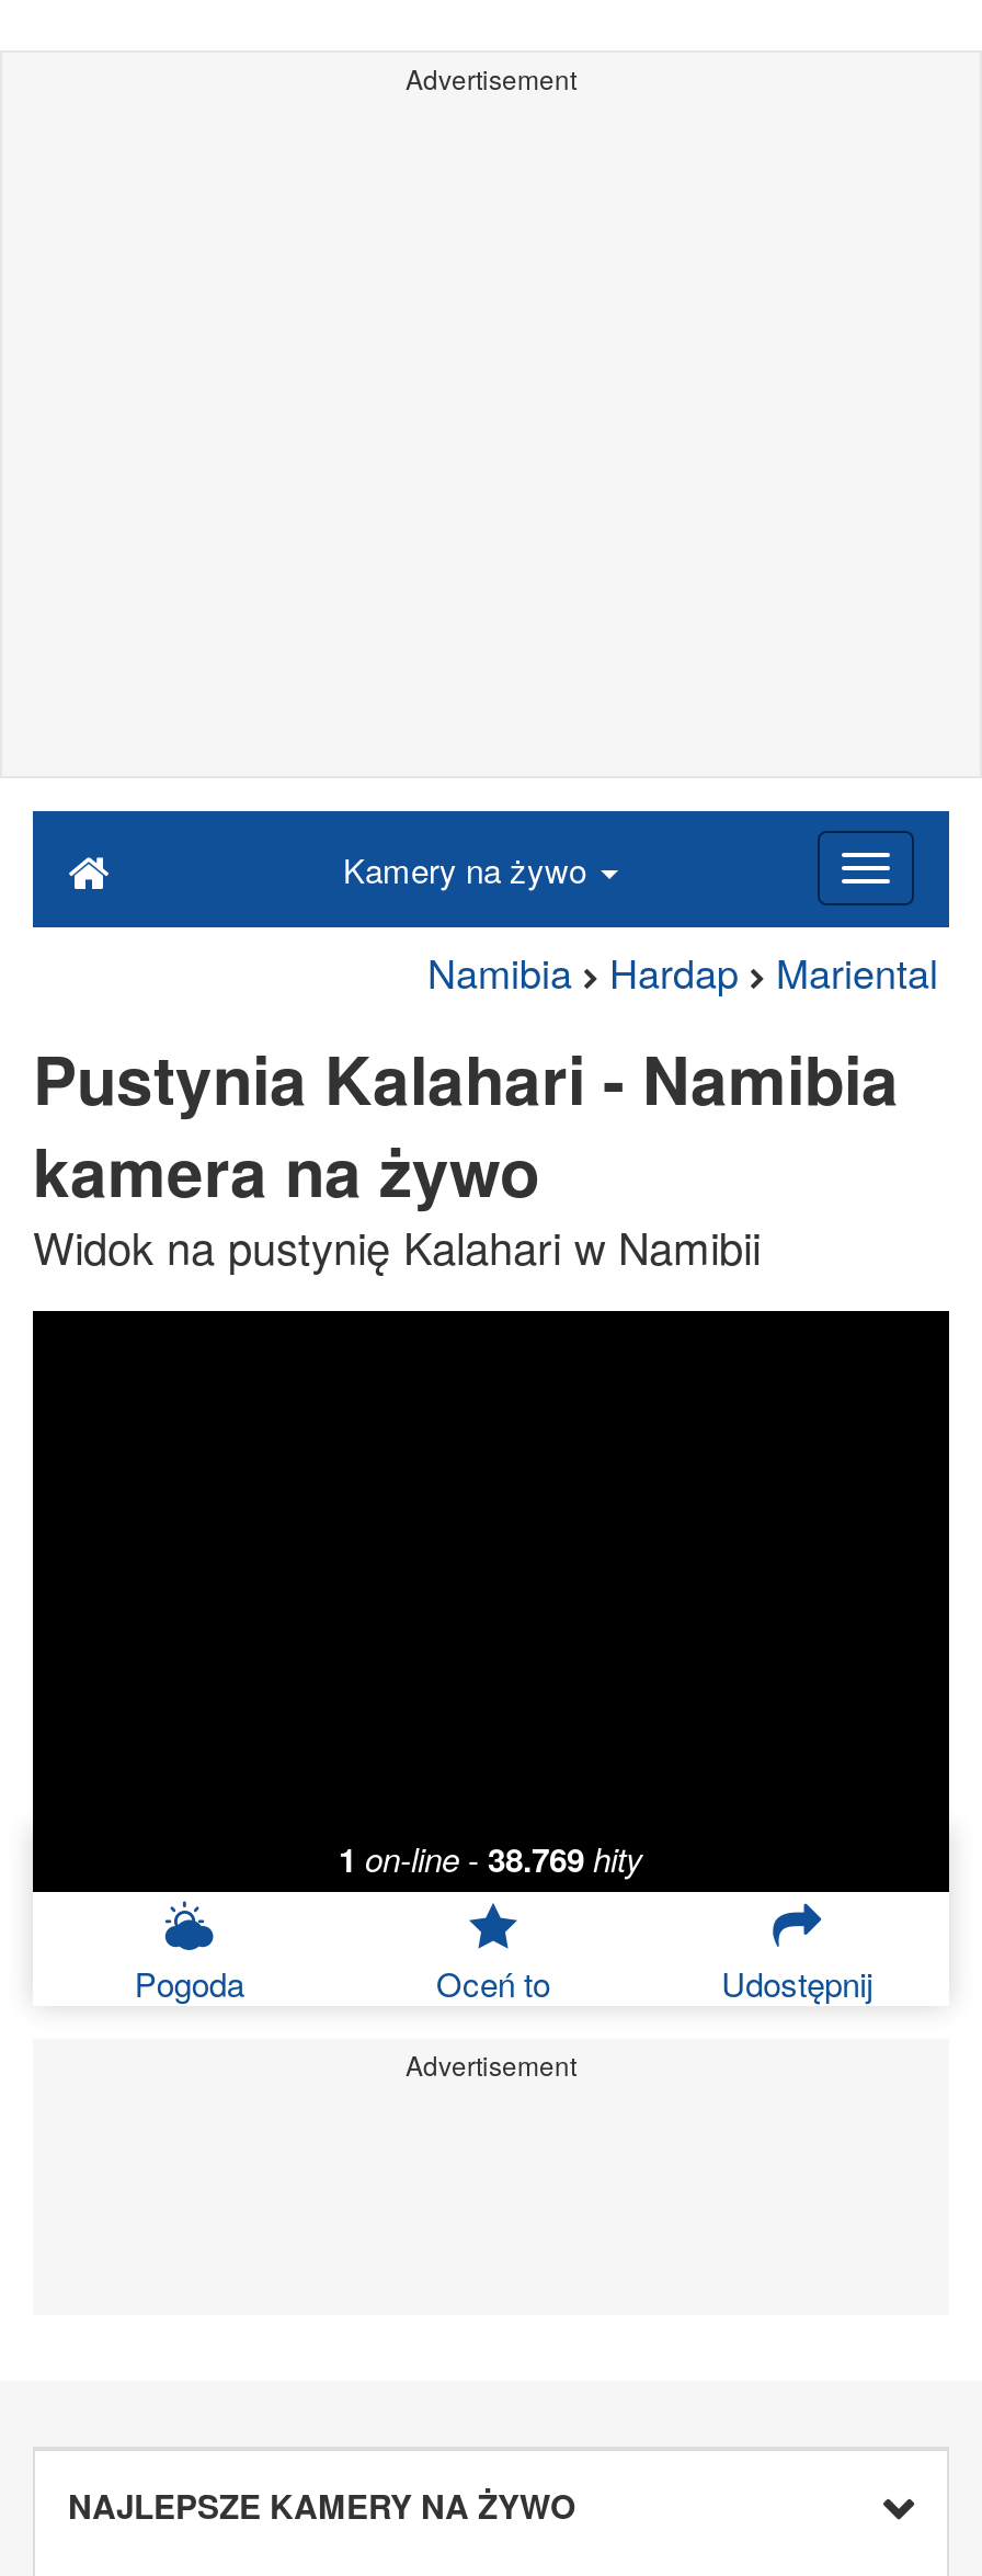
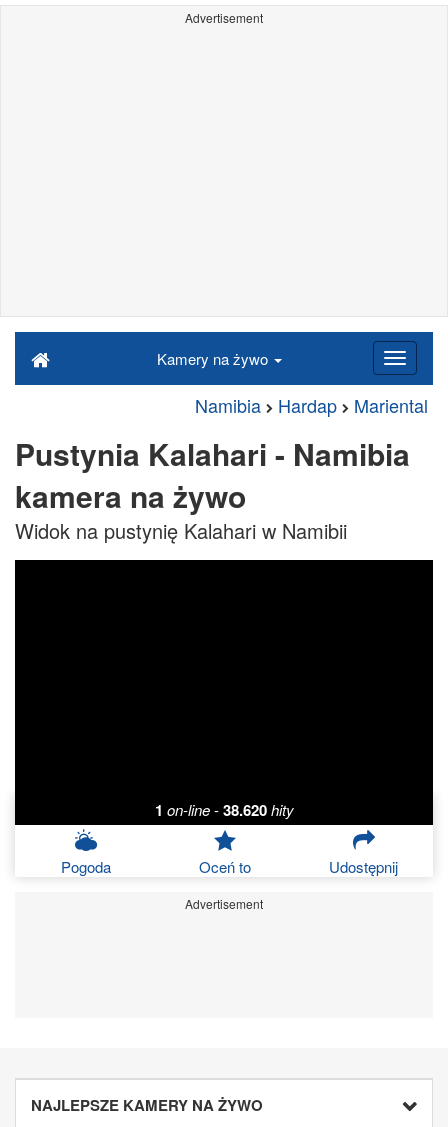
[339,1835,643,1883] 1 on-line - 38.769 hity -> [154,799,293,821] 1 on-line - 38.620 hity

